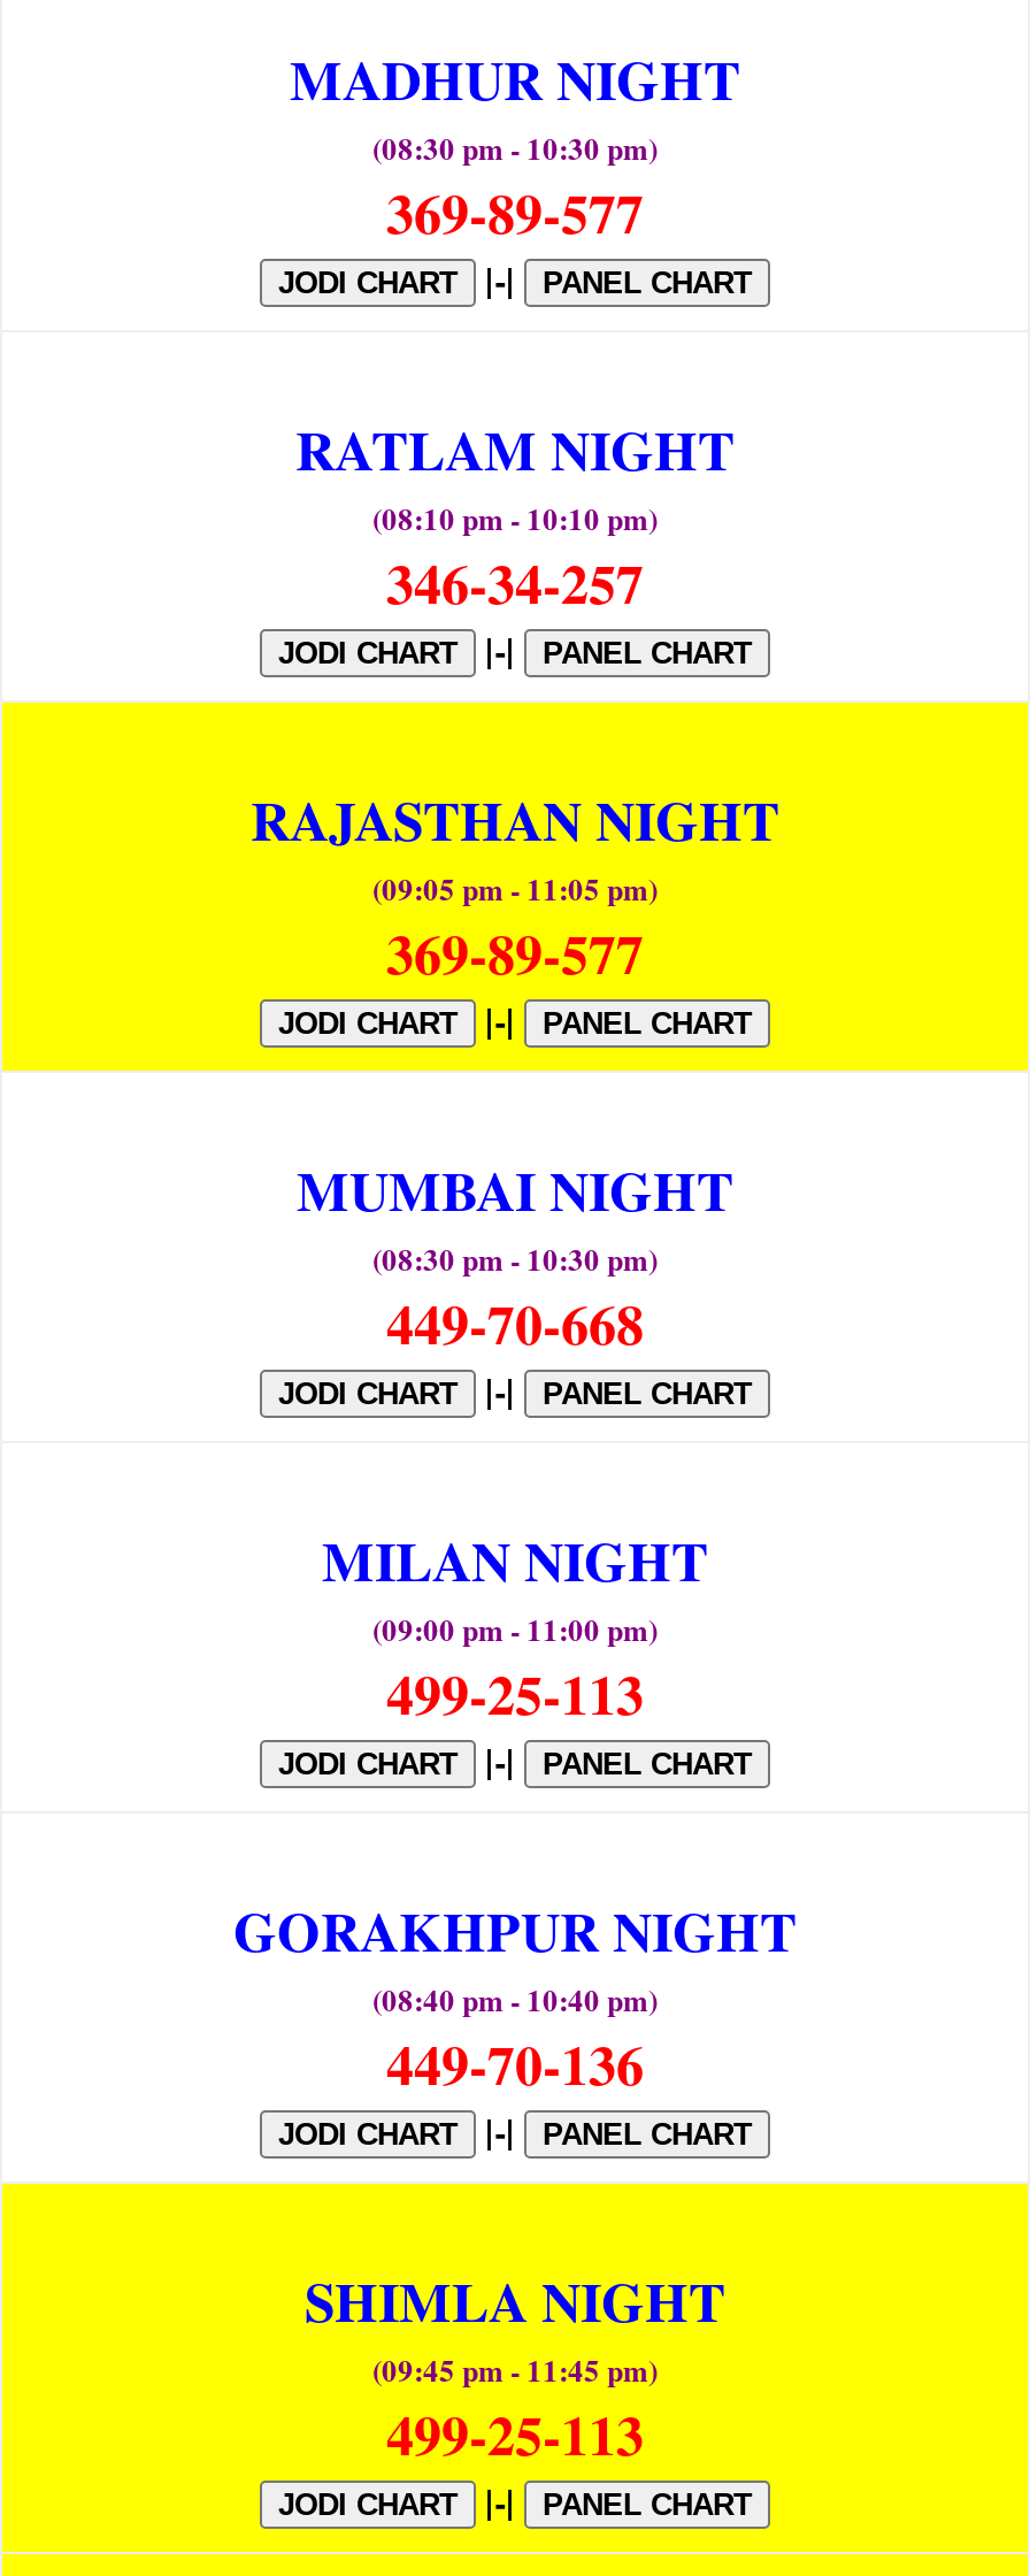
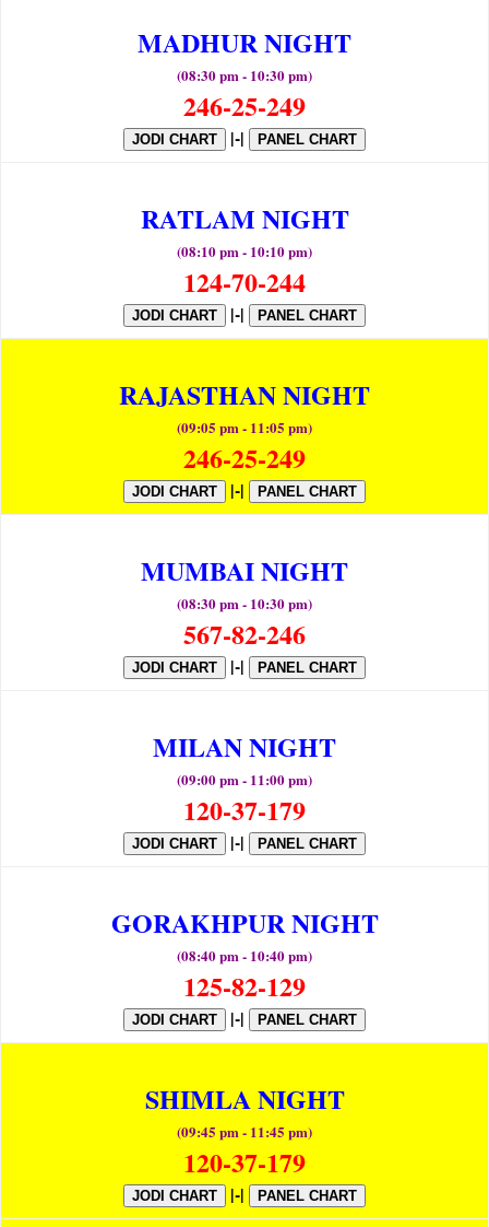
[386,172,644,252] 369-89-577 -> [183,87,306,125] 246-25-249
[386,542,644,623] 346-34-257 -> [183,263,306,301] 124-70-244
[386,912,644,993] 369-89-577 -> [183,439,306,477] 246-25-249
[386,1283,644,1363] 449-70-668 -> [183,615,306,653] 567-82-246
[386,1653,644,1734] 499-25-113 -> [183,791,306,829] 120-37-179
[386,2023,644,2104] 449-70-136 -> [183,967,306,1005] 125-82-129
[386,2394,644,2474] 499-25-113 -> [183,1143,306,1181] 120-37-179

